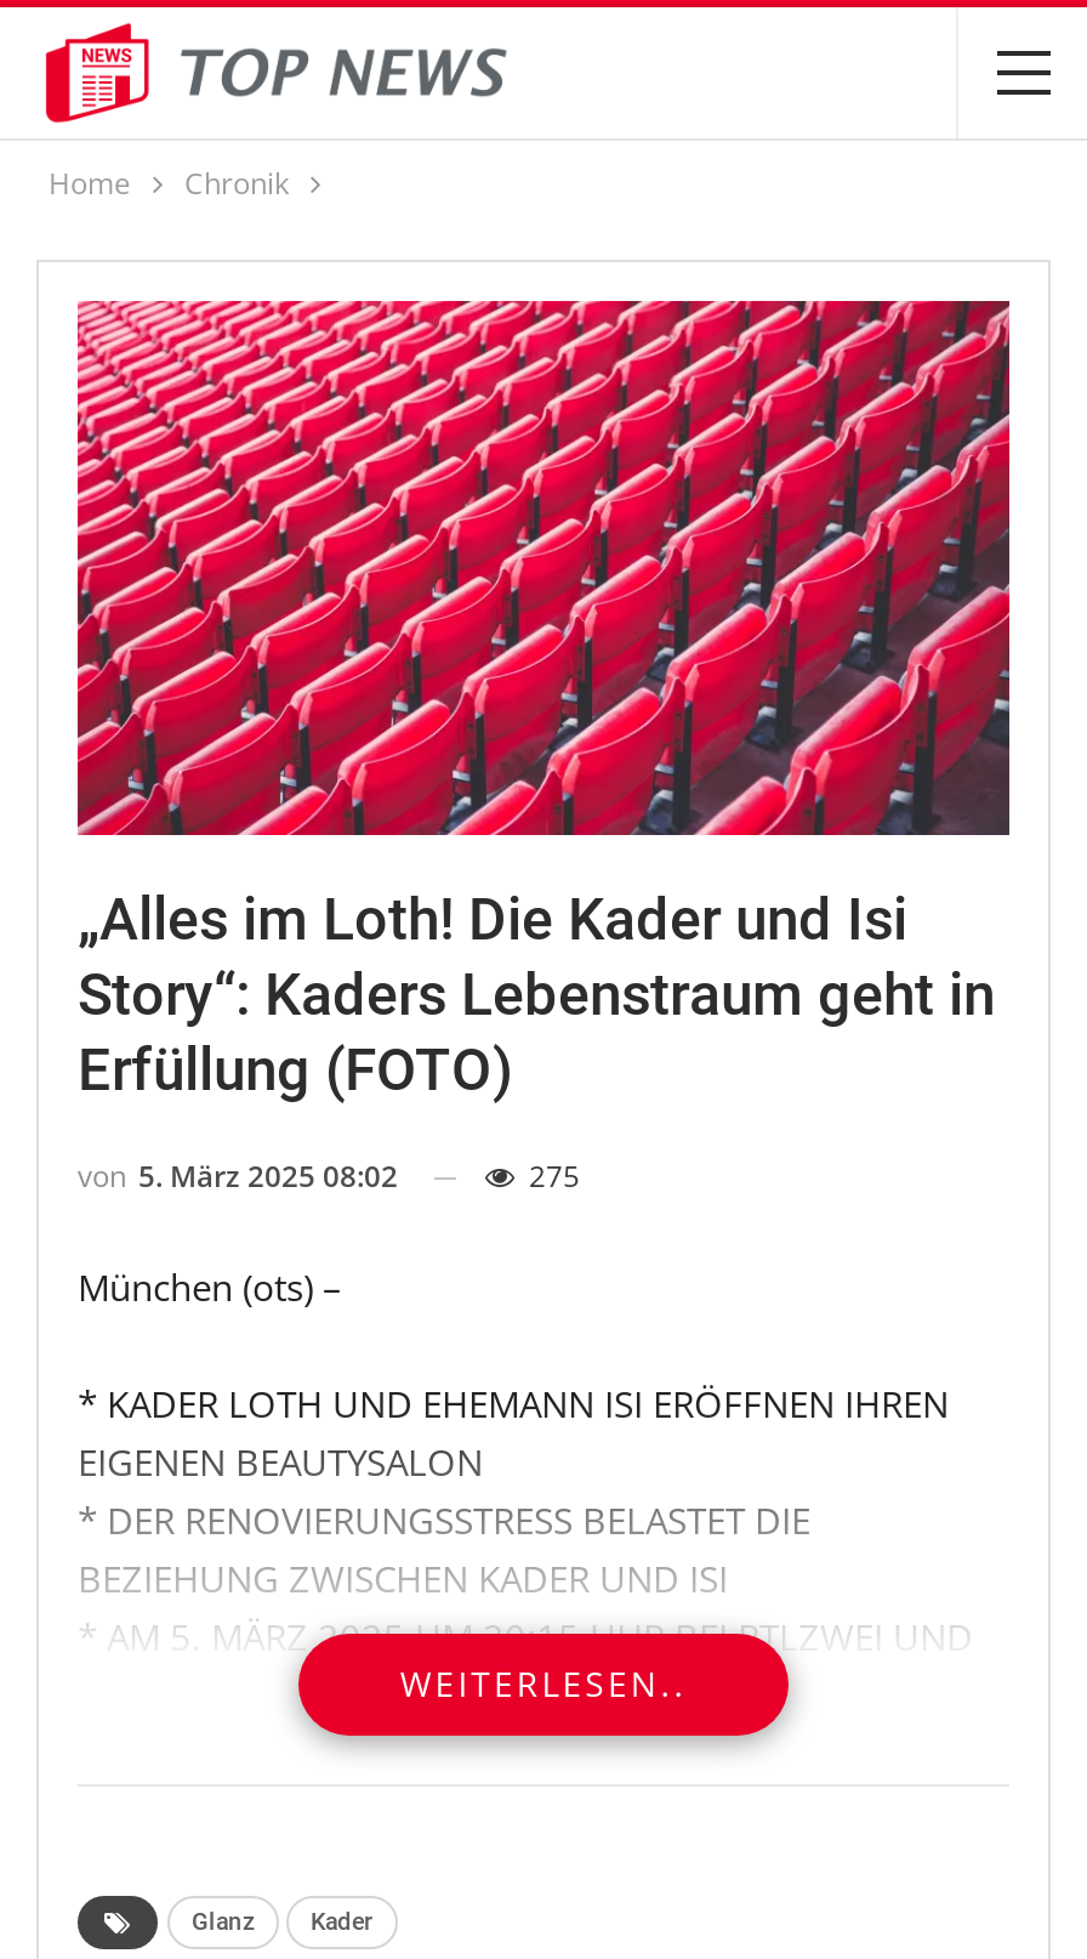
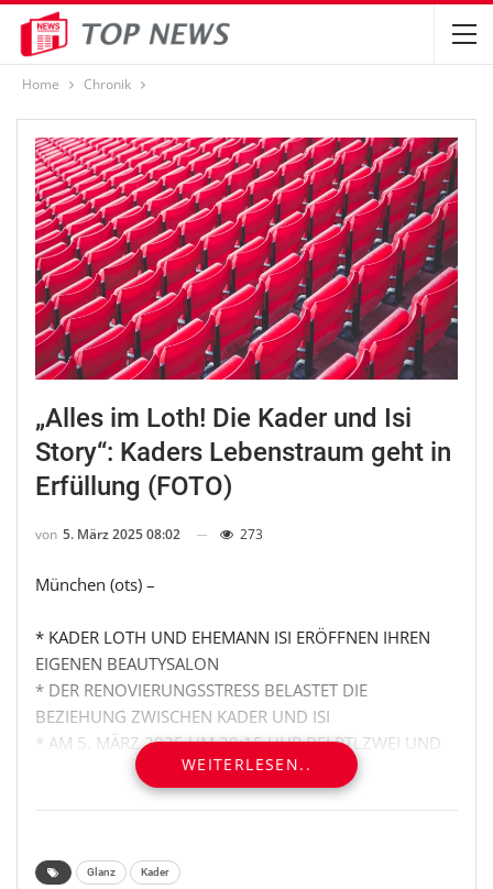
[522,1156,580,1197] 275 -> [237,525,263,544] 273

